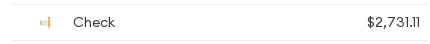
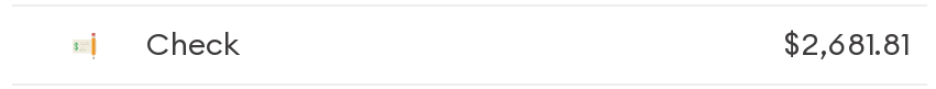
[367,13,420,31] $2,731.11 -> [784,24,910,64] $2,681.81

